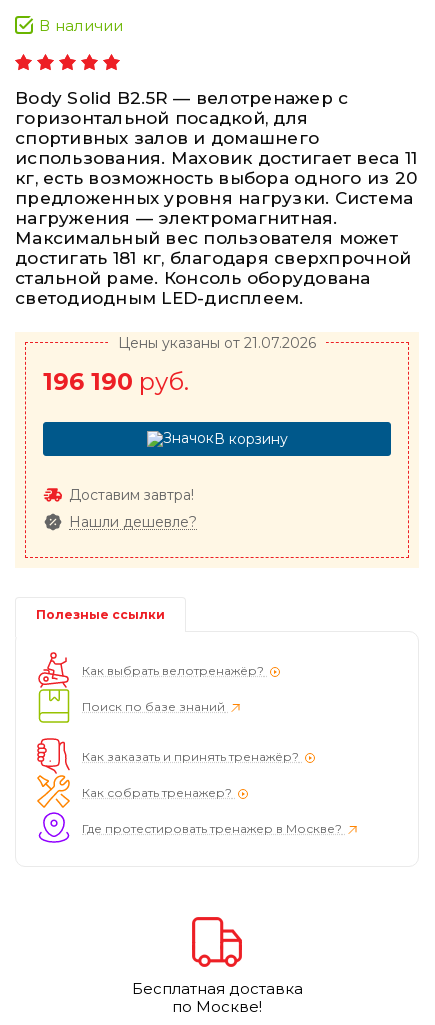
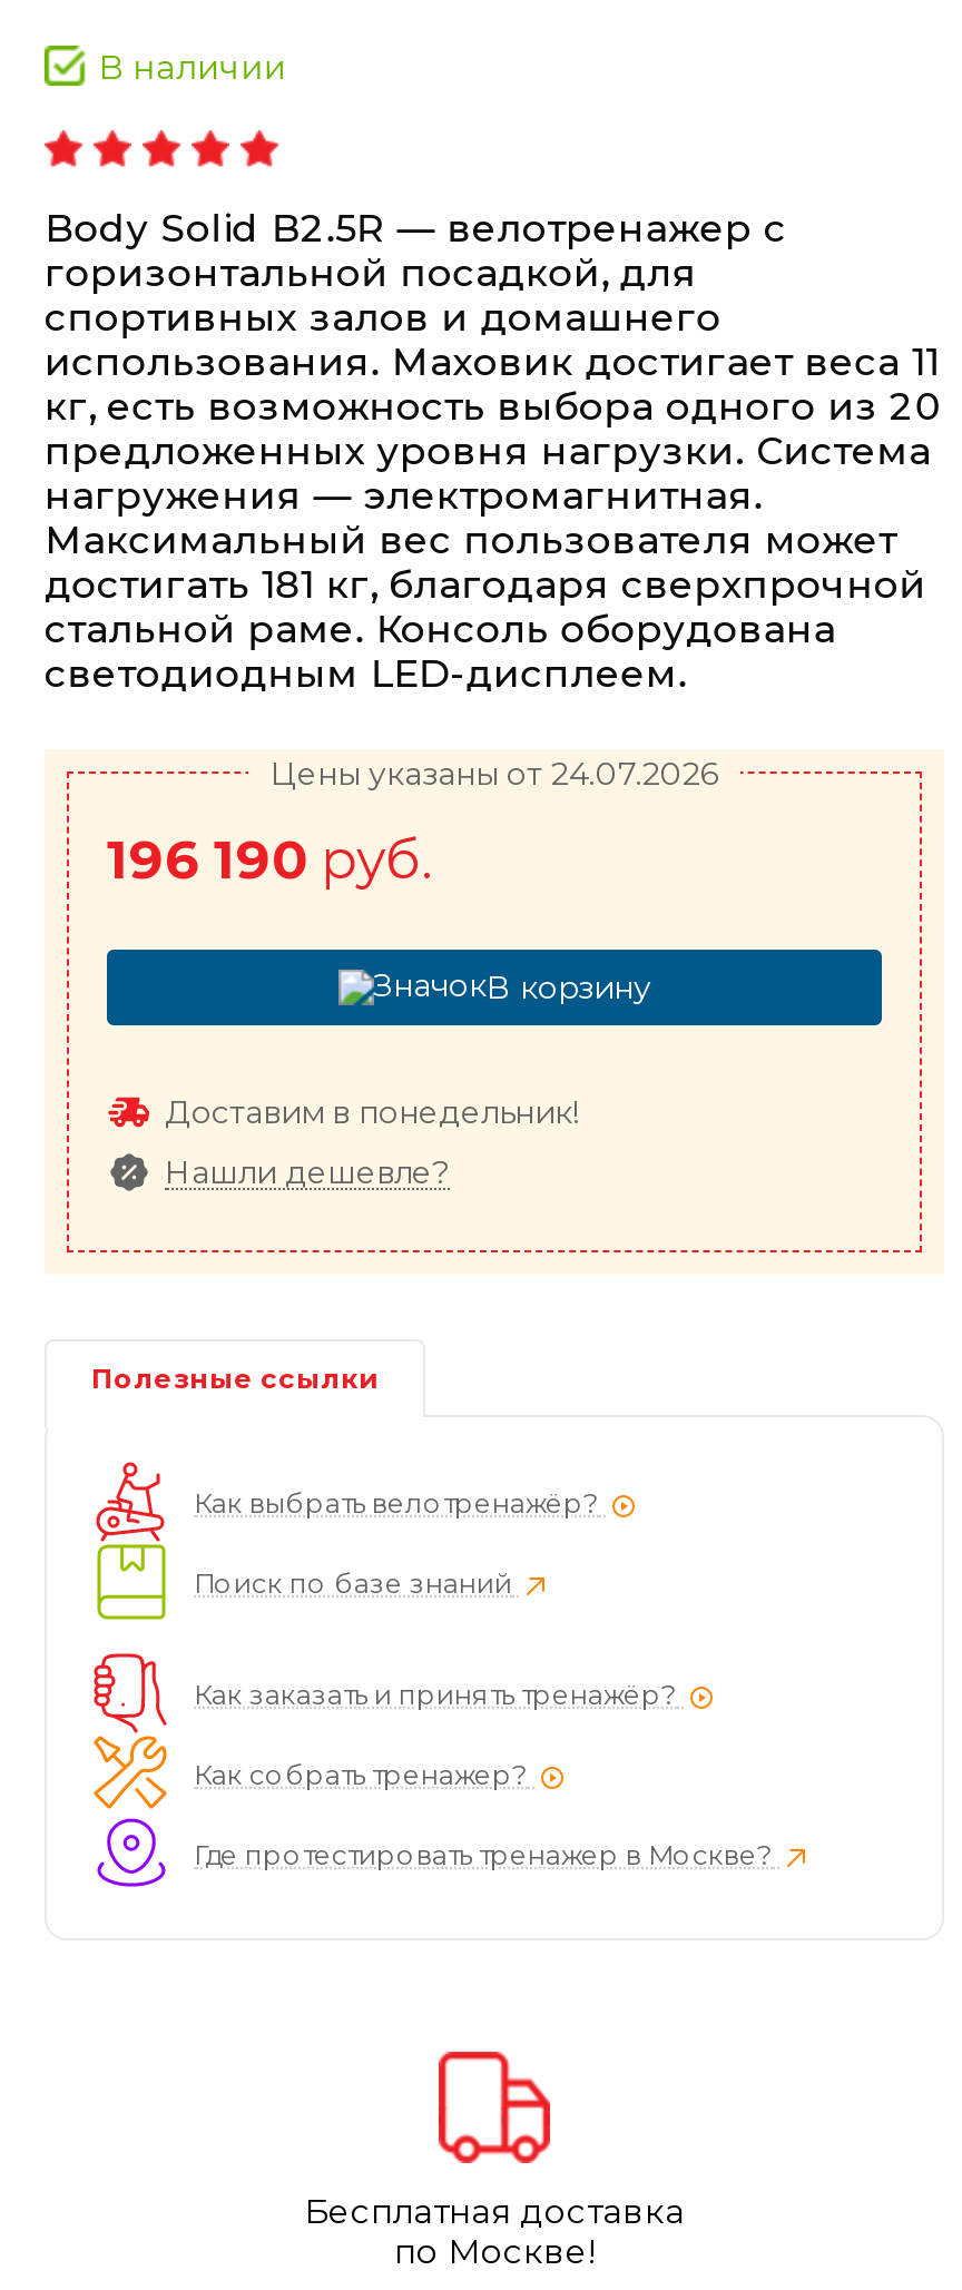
[118,334,316,352] Цены указаны от 21.07.2026 -> [271,754,718,794] Цены указаны от 24.07.2026
[69,486,194,504] Доставим завтра! -> [165,1093,579,1133] Доставим в понедельник!

